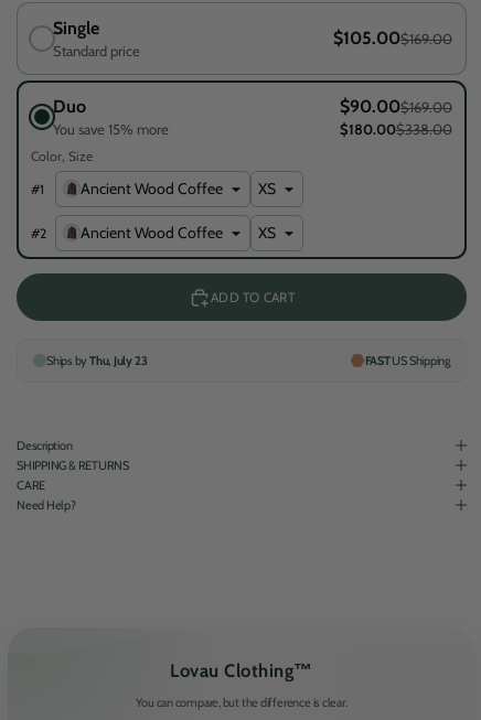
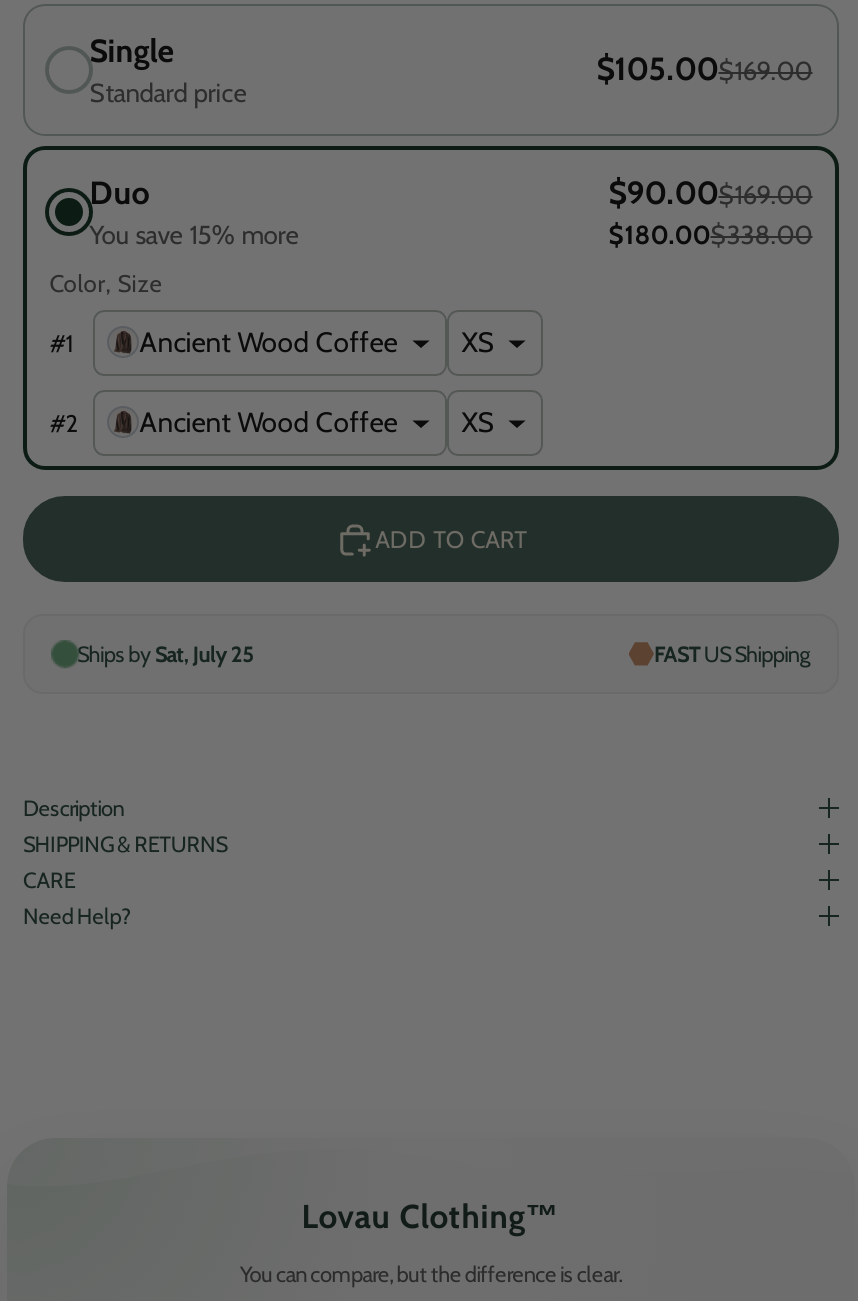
[46,353,147,368] Ships by Thu, July 23 -> [77,640,254,668] Ships by Sat, July 25

